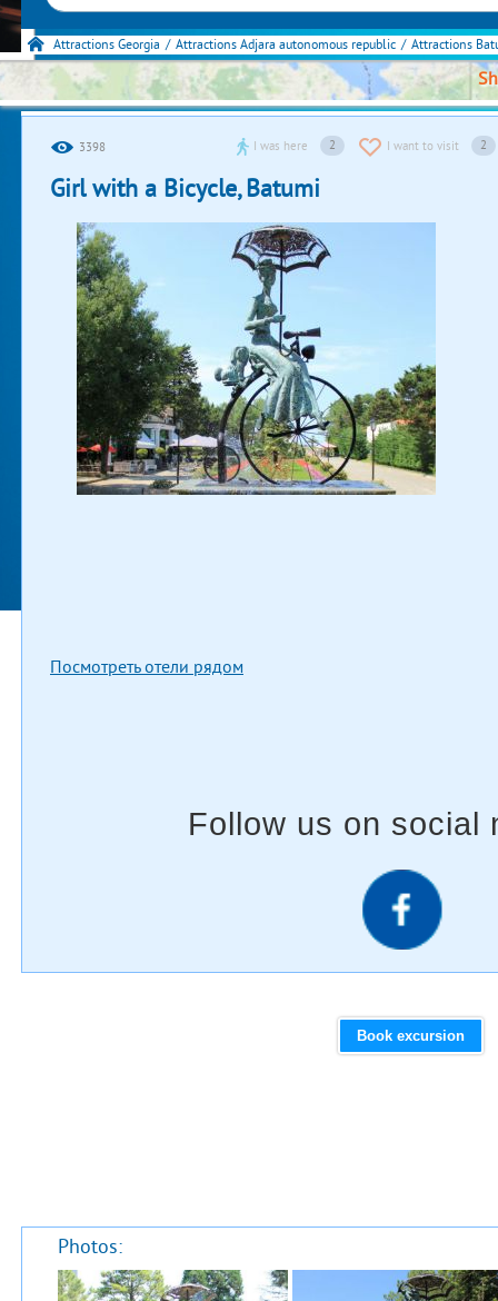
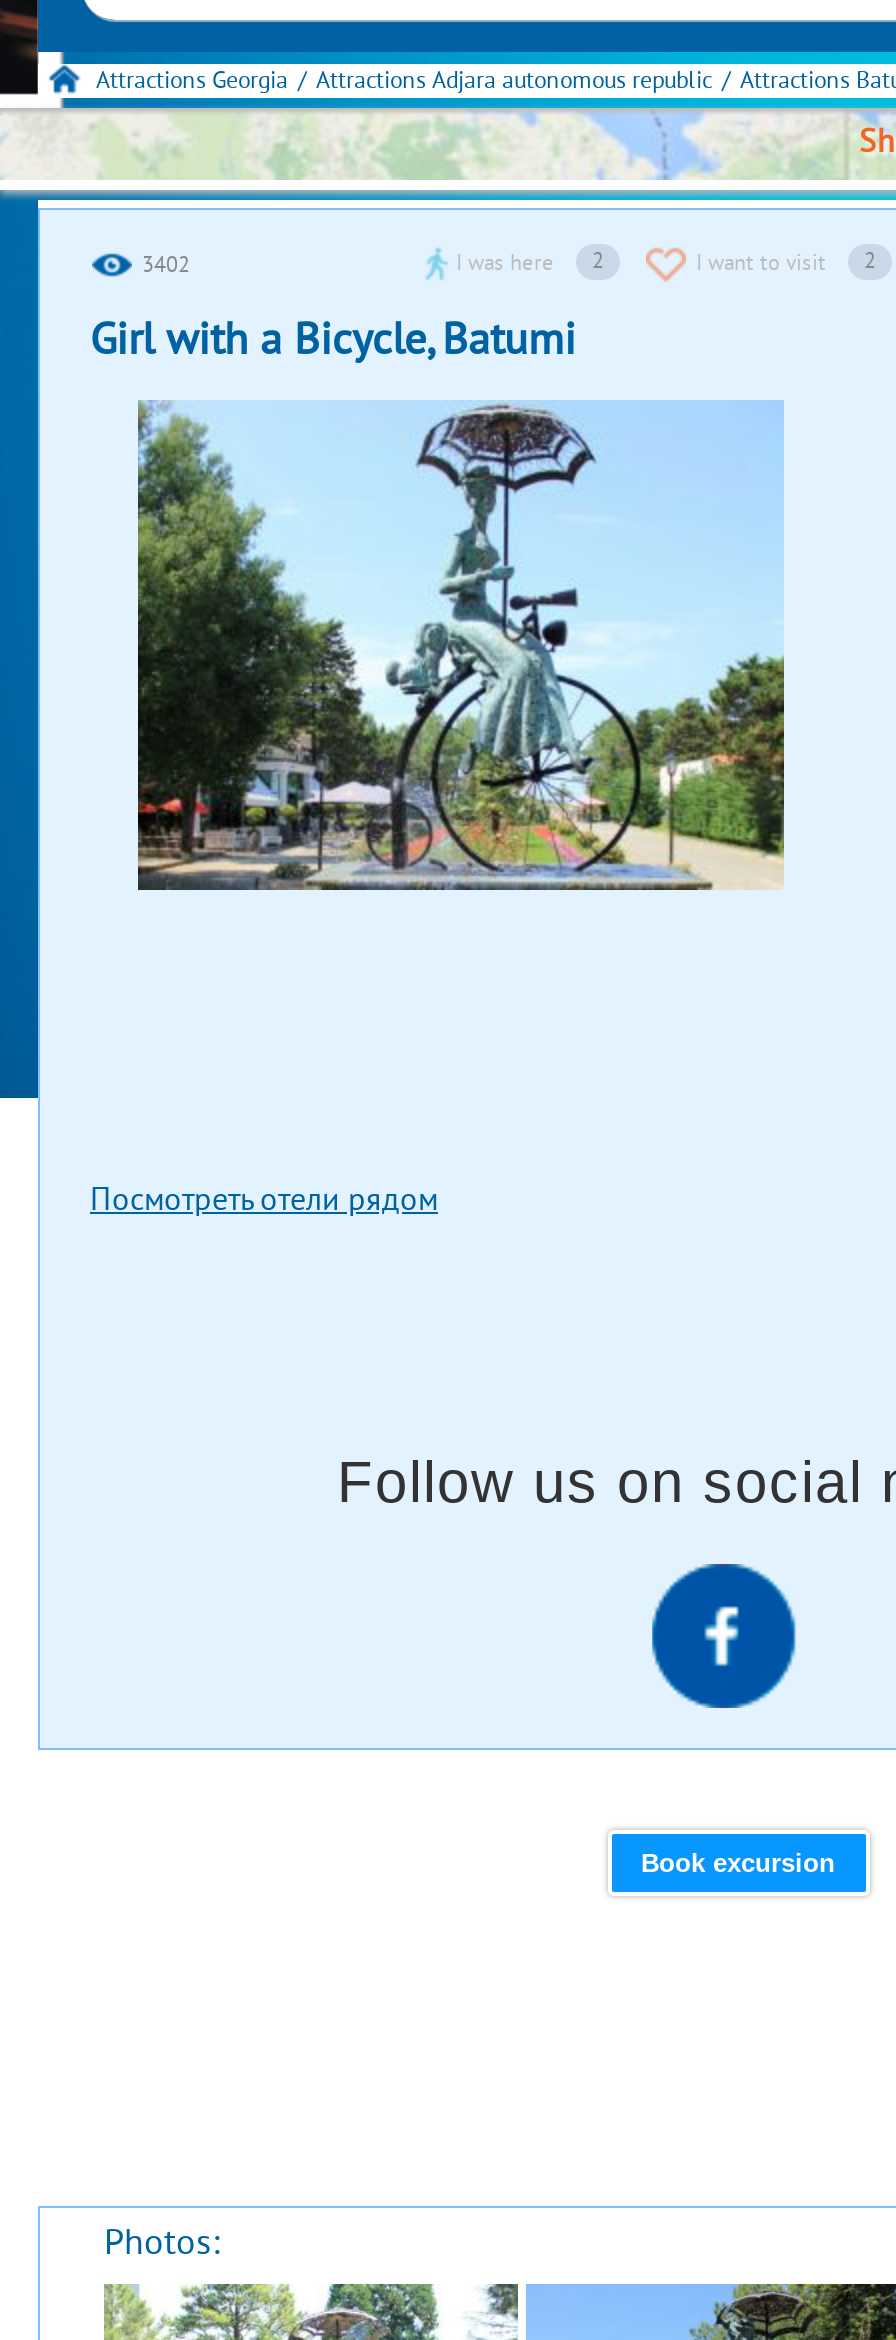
[79,140,106,156] 3398 -> [142,252,190,280] 3402

